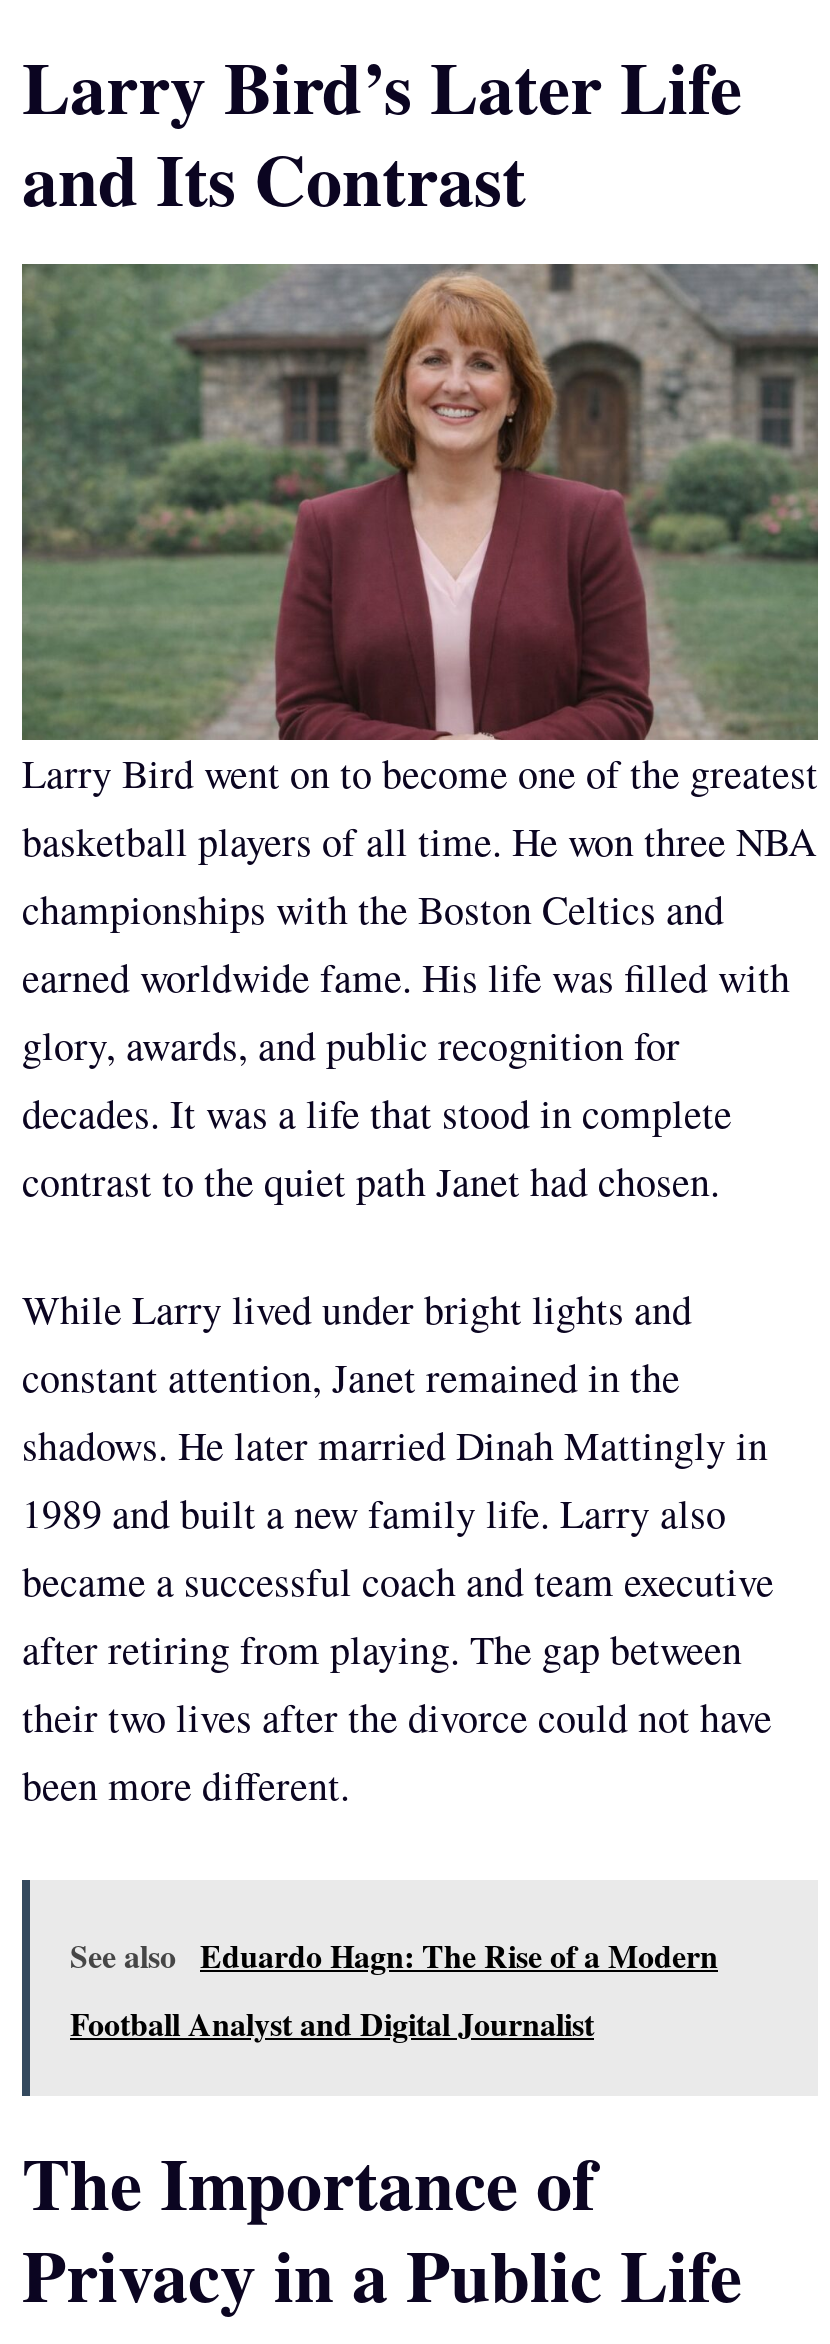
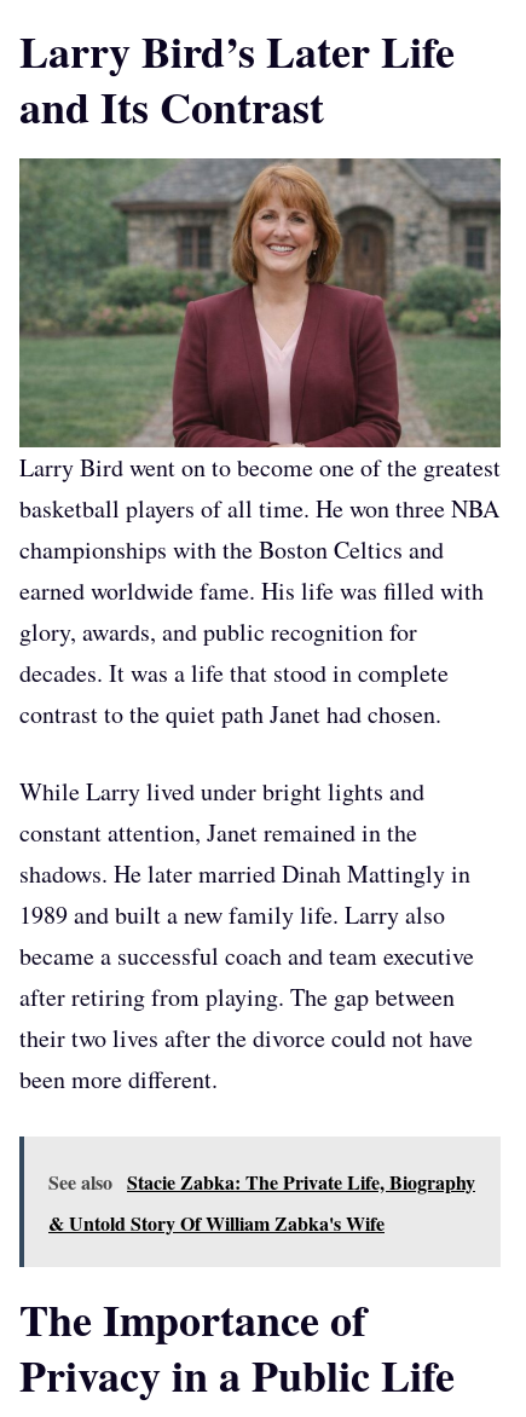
[70,1932,718,1978] See also Eduardo Hagn: The Rise of a Modern -> [48,1168,475,1196] See also Stacie Zabka: The Private Life, Biography
[70,2000,594,2046] Football Analyst and Digital Journalist -> [48,1209,385,1237] & Untold Story Of William Zabka's Wife

